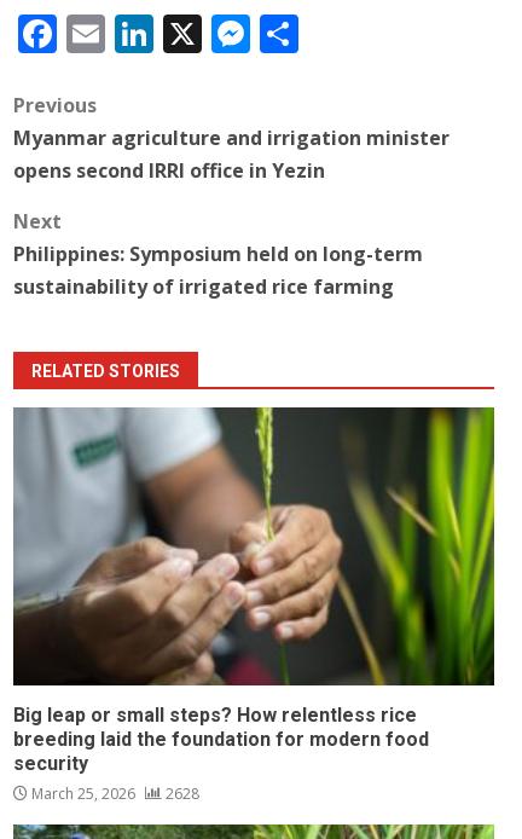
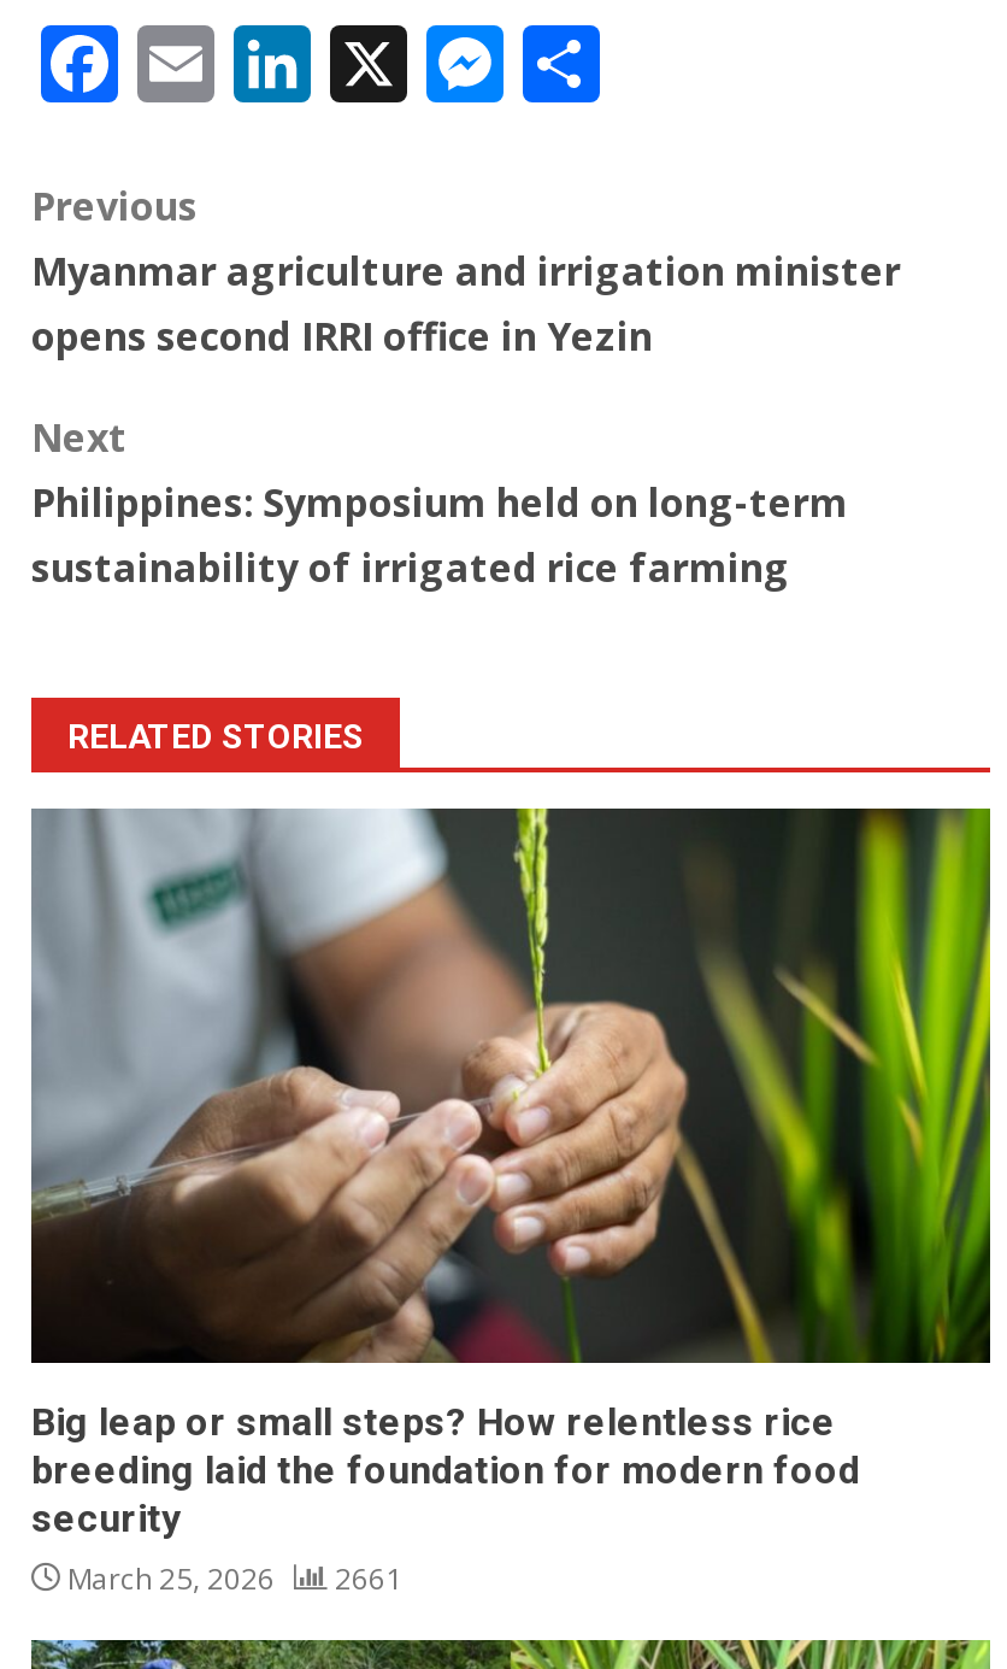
[28,784,199,804] March 25, 2026 2628 -> [60,1559,402,1600] March 25, 2026 2661

